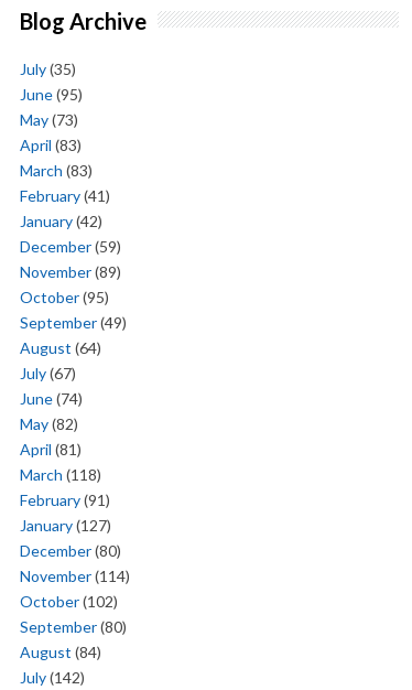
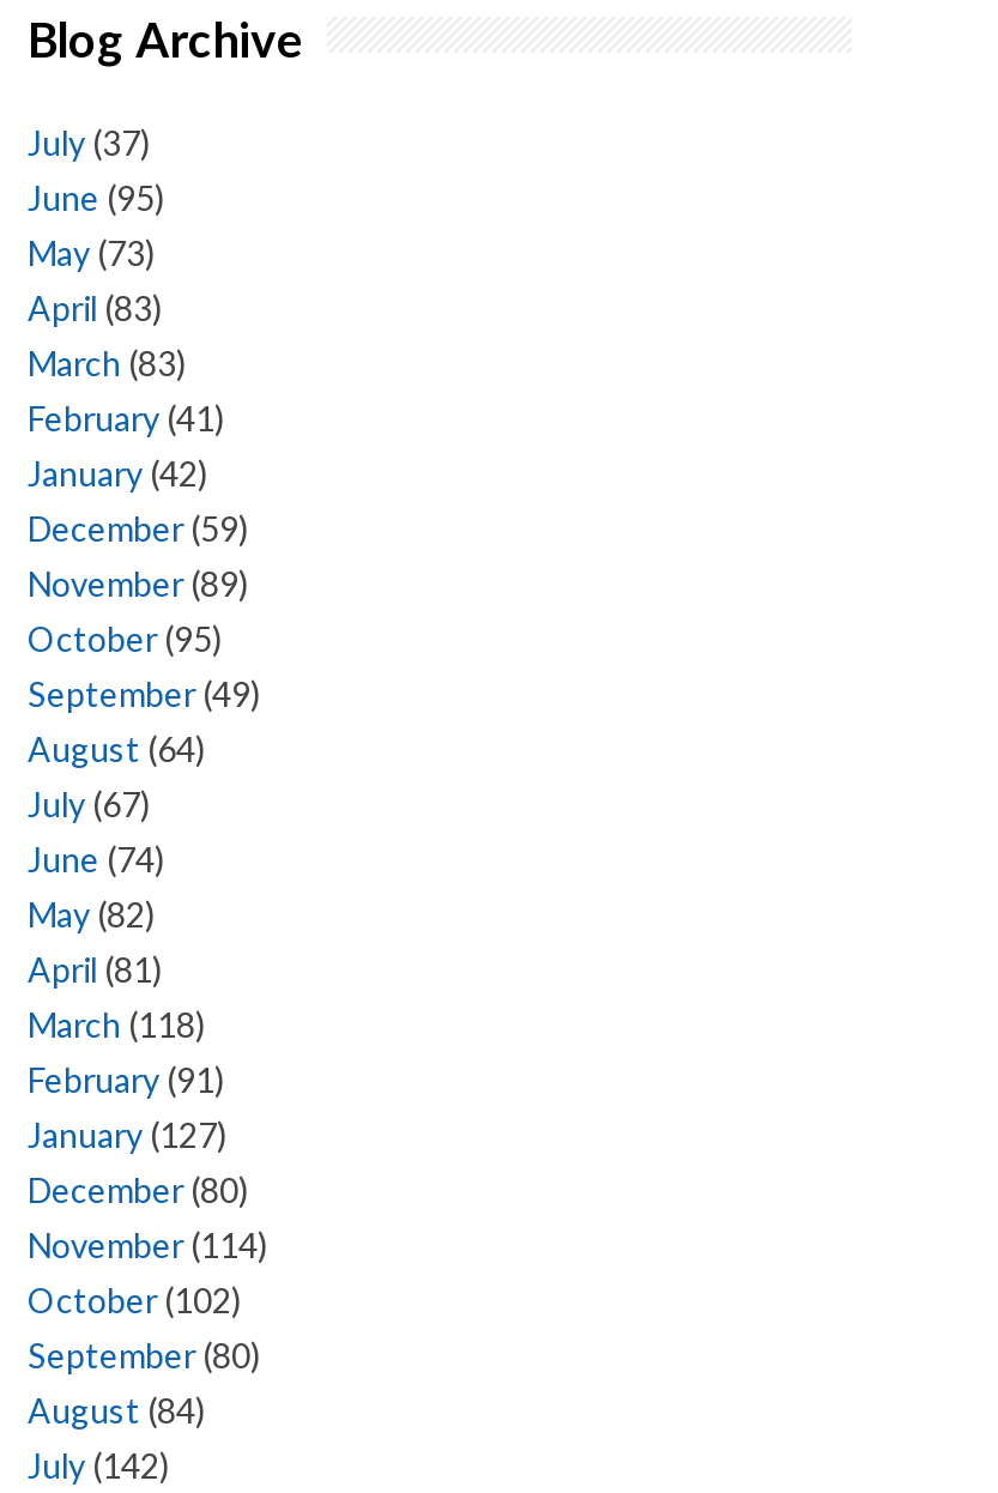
[20,59,76,78] July (35) -> [28,122,150,162] July (37)

